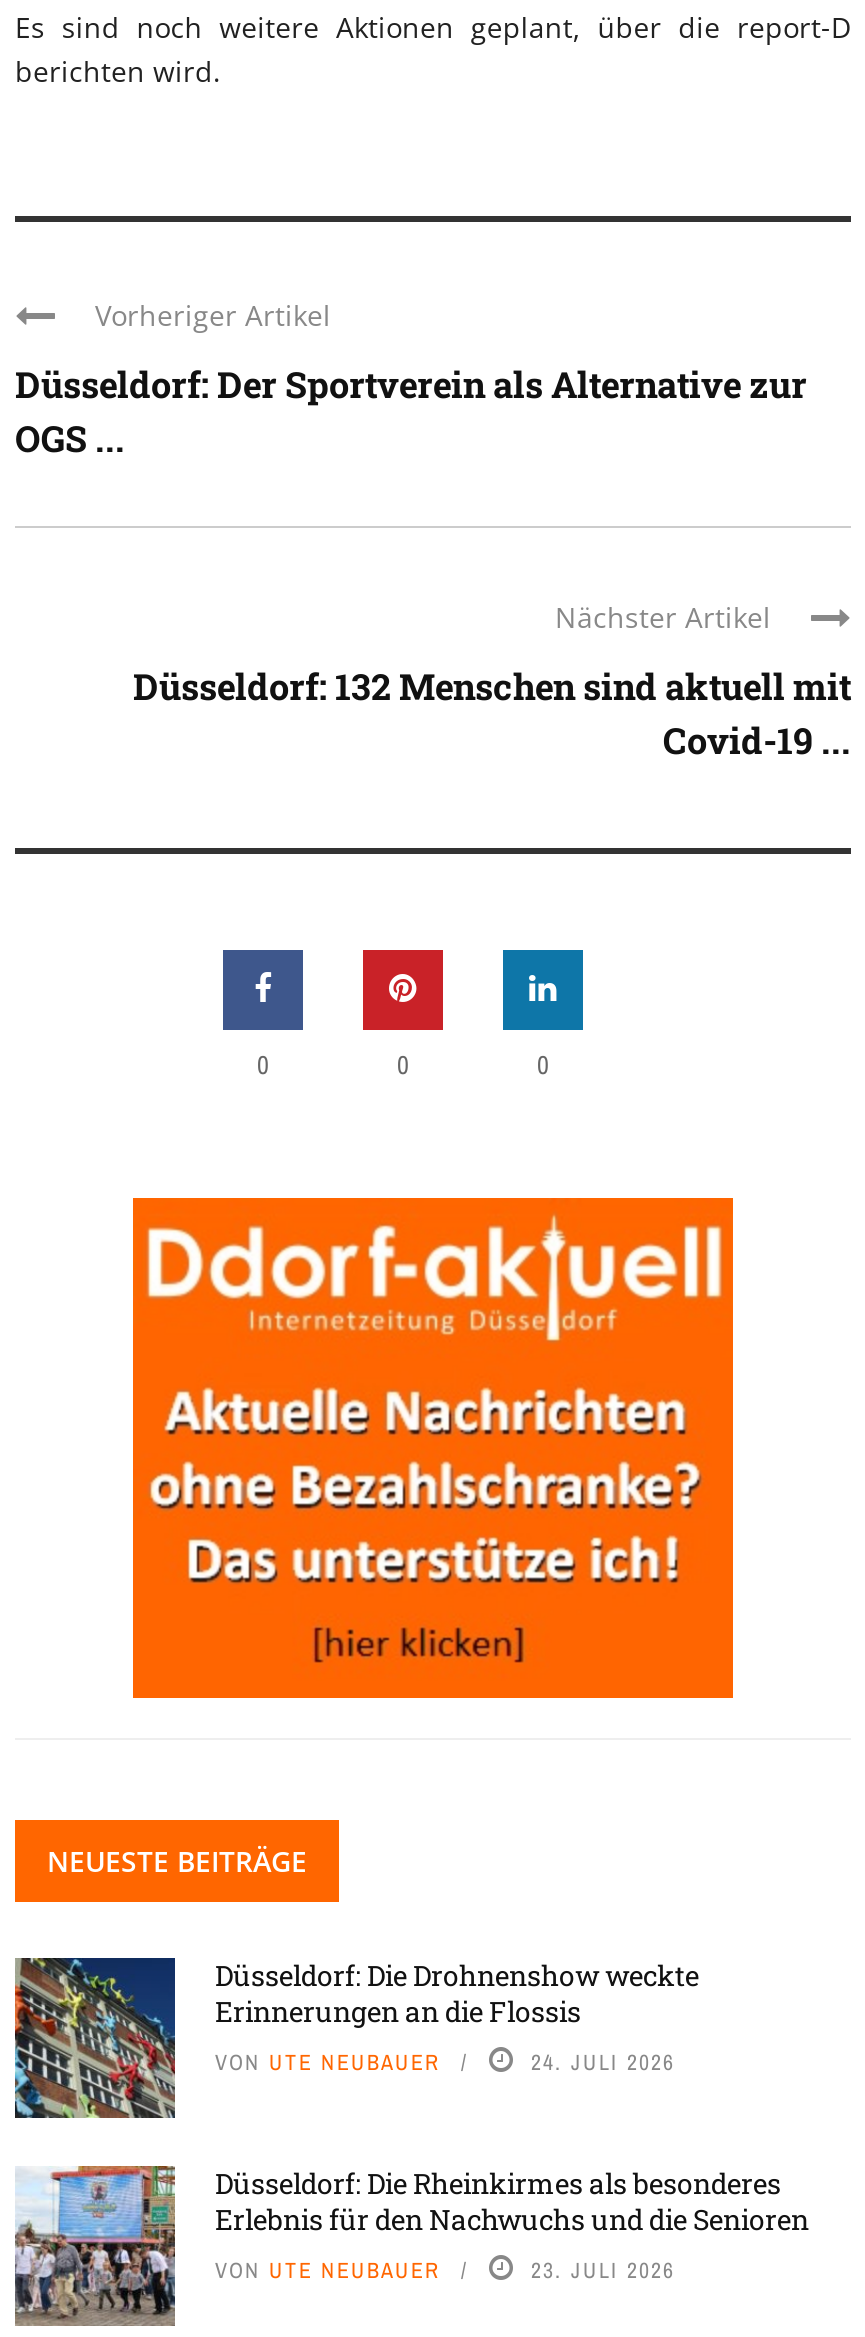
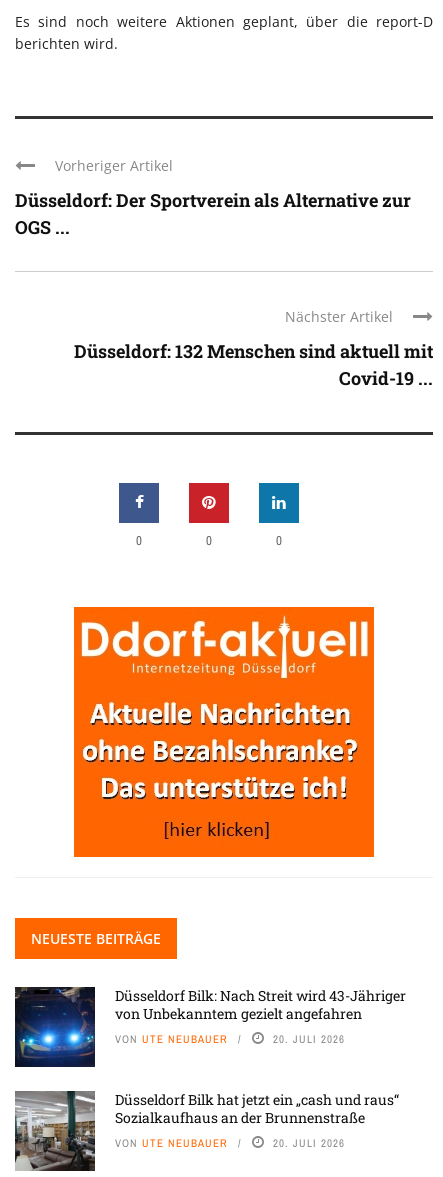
[13,1956,699,2120] [image] | Düsseldorf: Die Drohnenshow weckte | Erinnerungen an die Flossis -> [14,986,406,1068] [image] | Düsseldorf Bilk: Nach Streit wird 43-Jähriger | von Unbekanntem gezielt angefahren
[531,2049,675,2077] 24. JULI 2026 -> [273,1032,345,1046] 20. JULI 2026
[15,2164,809,2326] [image] | Düsseldorf: Die Rheinkirmes als besonderes | Erlebnis für den Nachwuchs und die Senioren -> [14,1090,399,1171] [image] | Düsseldorf Bilk hat jetzt ein „cash und raus“ | Sozialkaufhaus an der Brunnenstraße
[531,2257,675,2285] 23. JULI 2026 -> [273,1136,345,1150] 20. JULI 2026

